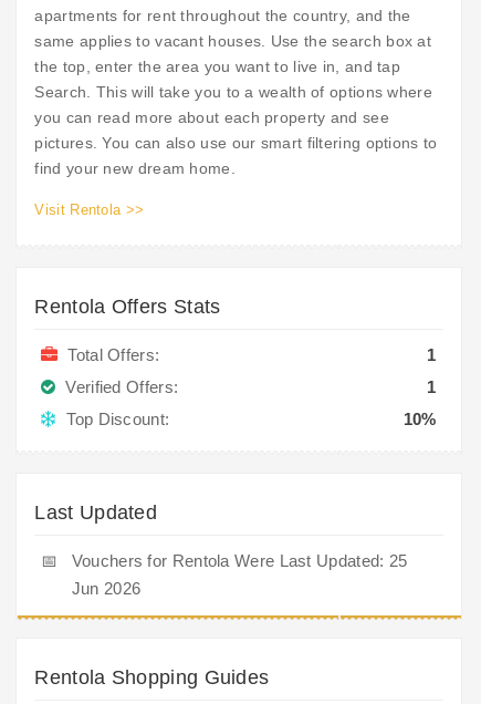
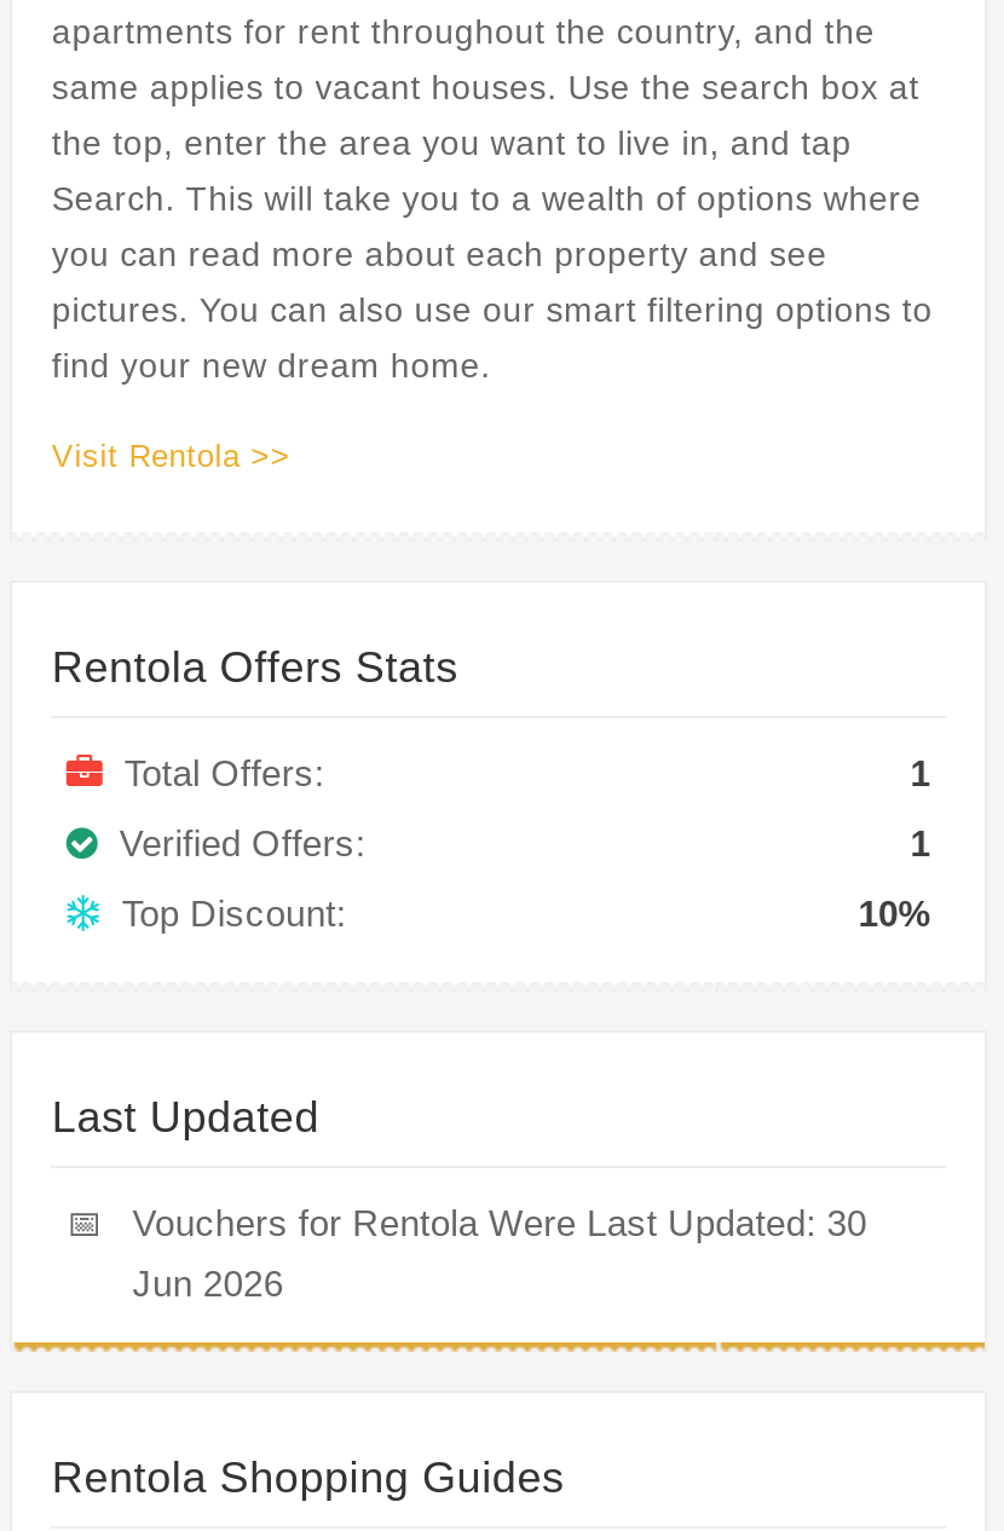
[72,551,407,570] Vouchers for Rentola Were Last Updated: 25 -> [132,1202,867,1243] Vouchers for Rentola Were Last Updated: 30

